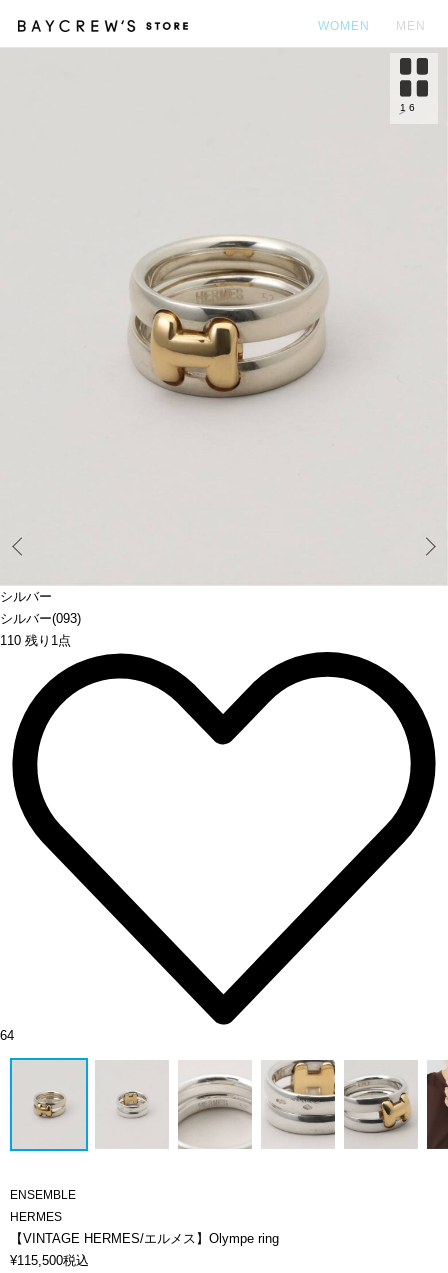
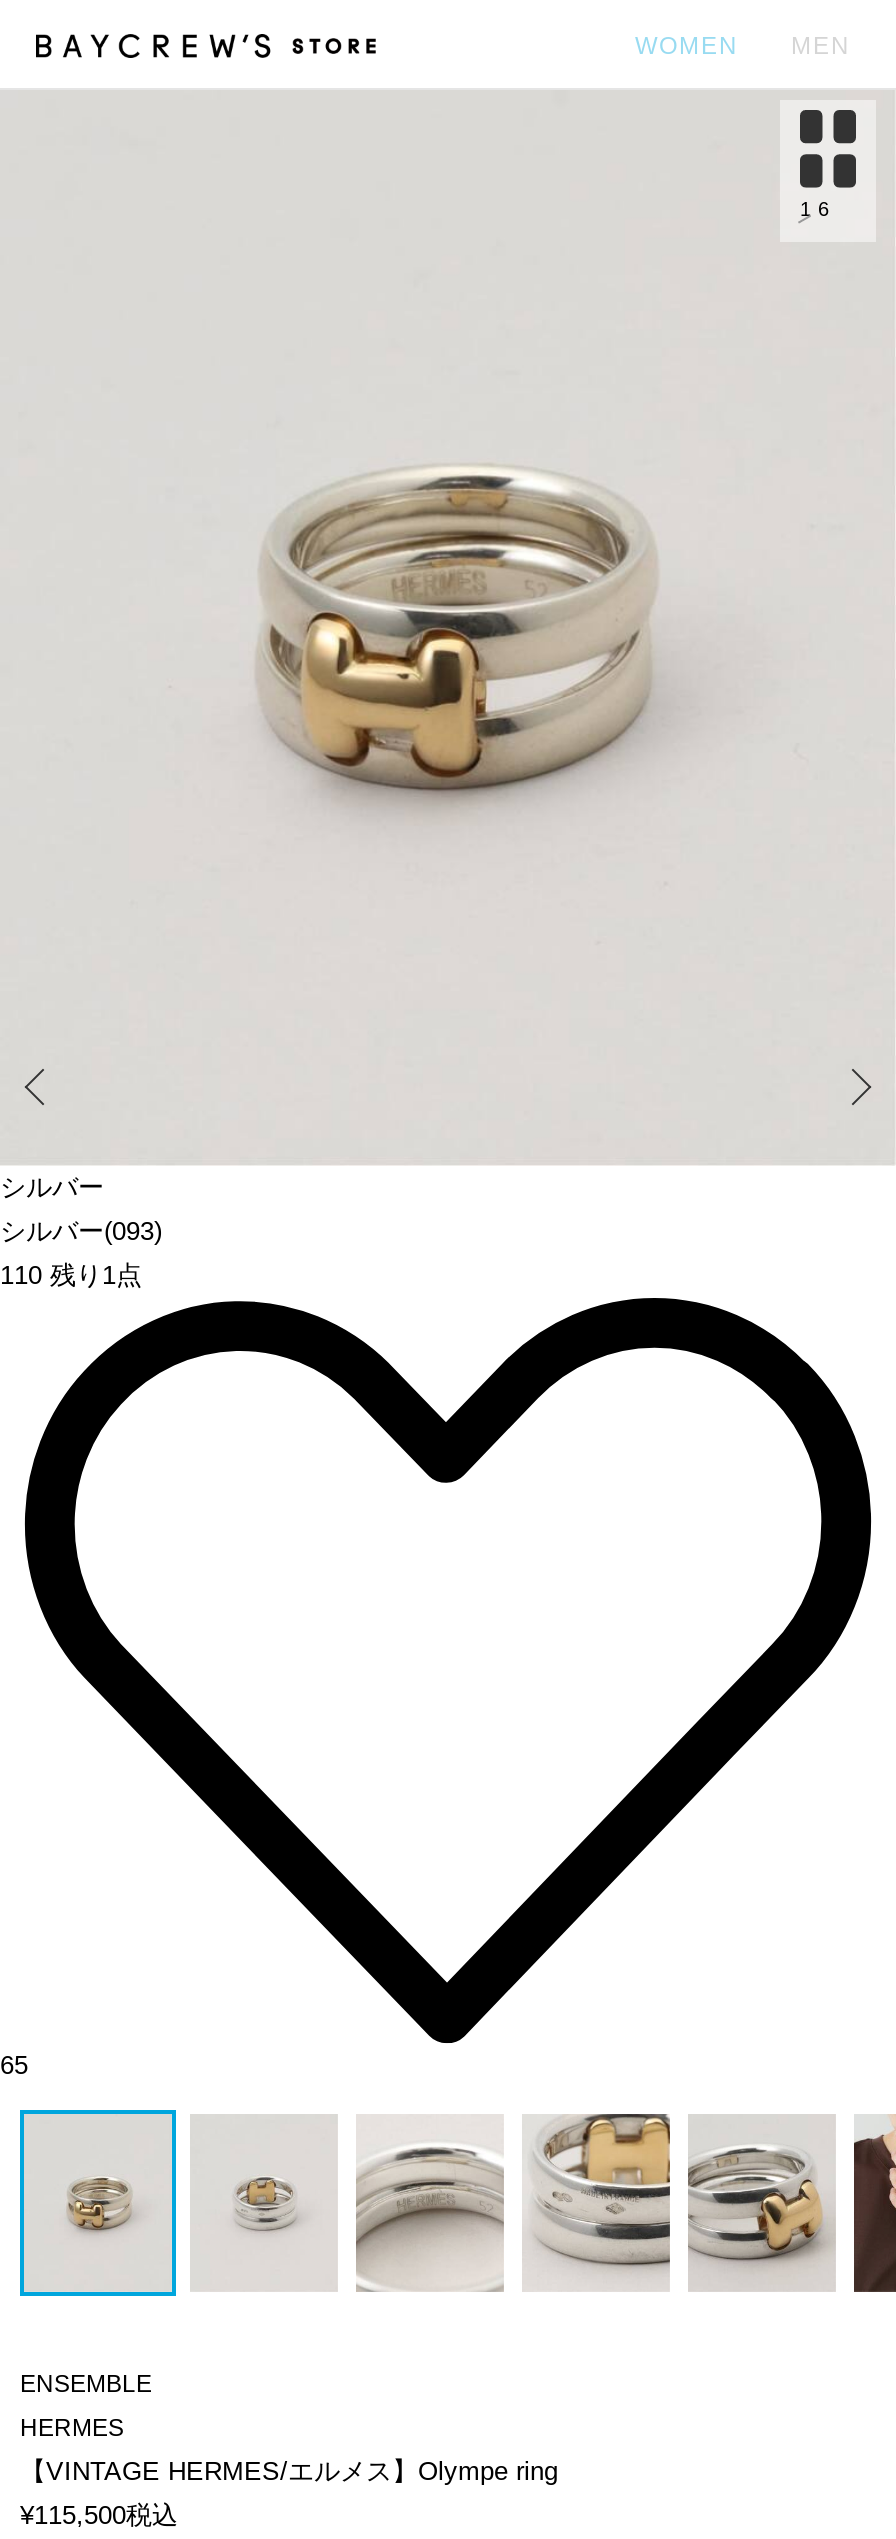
[0,1028,14,1043] 64 -> [0,2051,28,2081] 65

